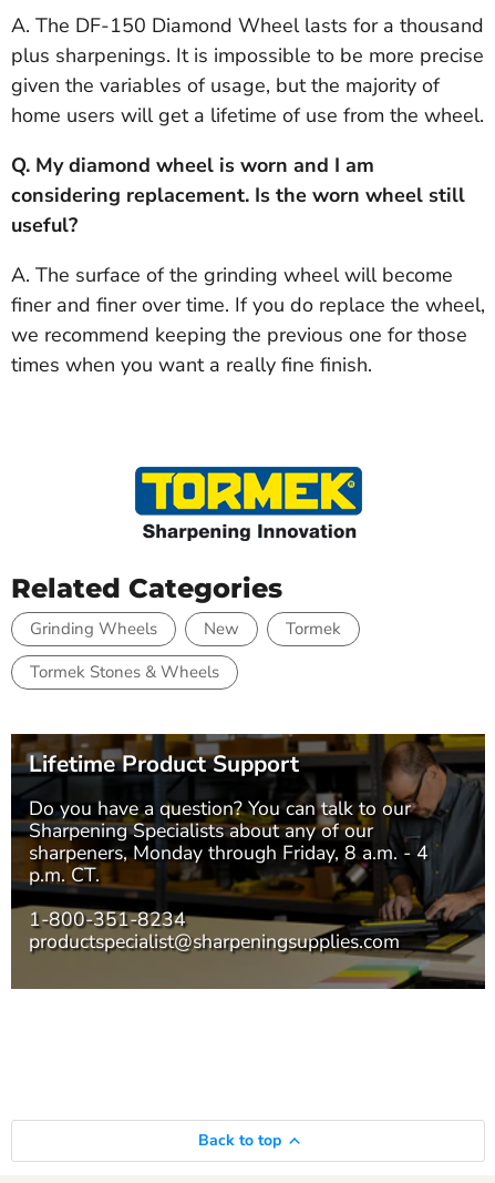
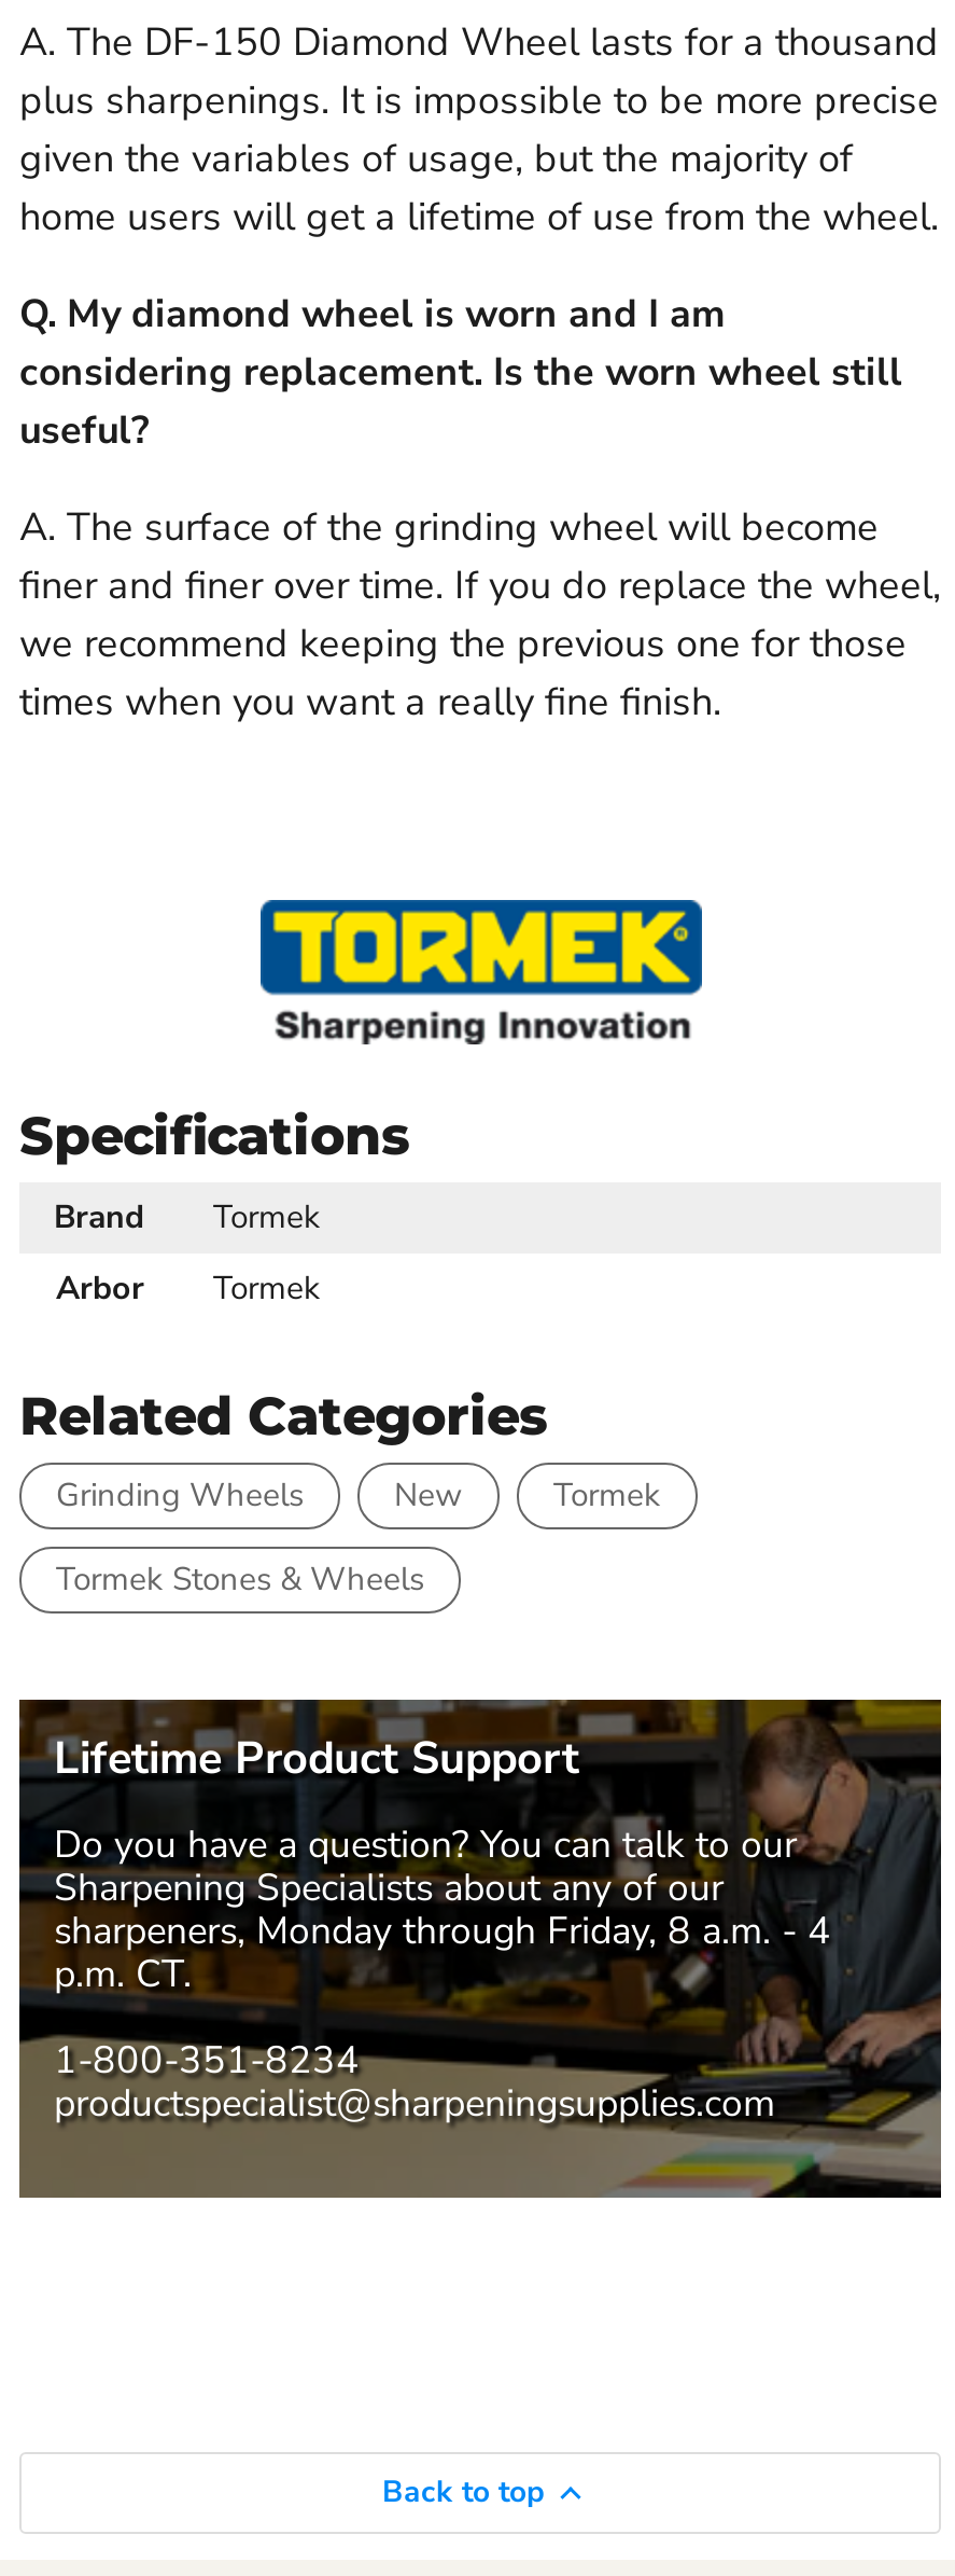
none -> [19,1103,409,1310] Specifications | Brand | Tormek | Arbor | Tormek

